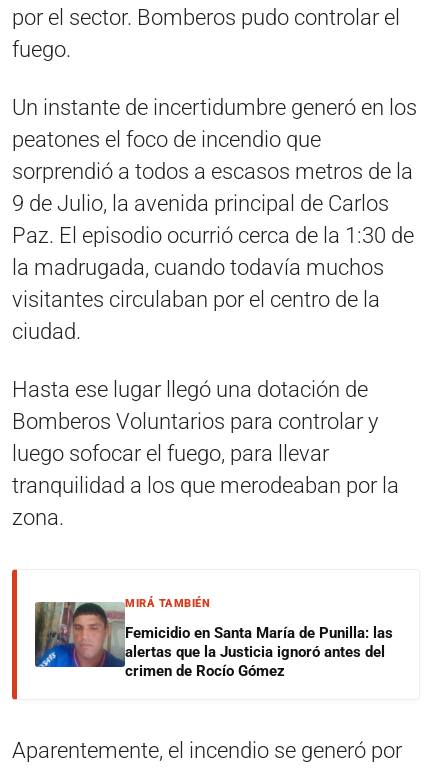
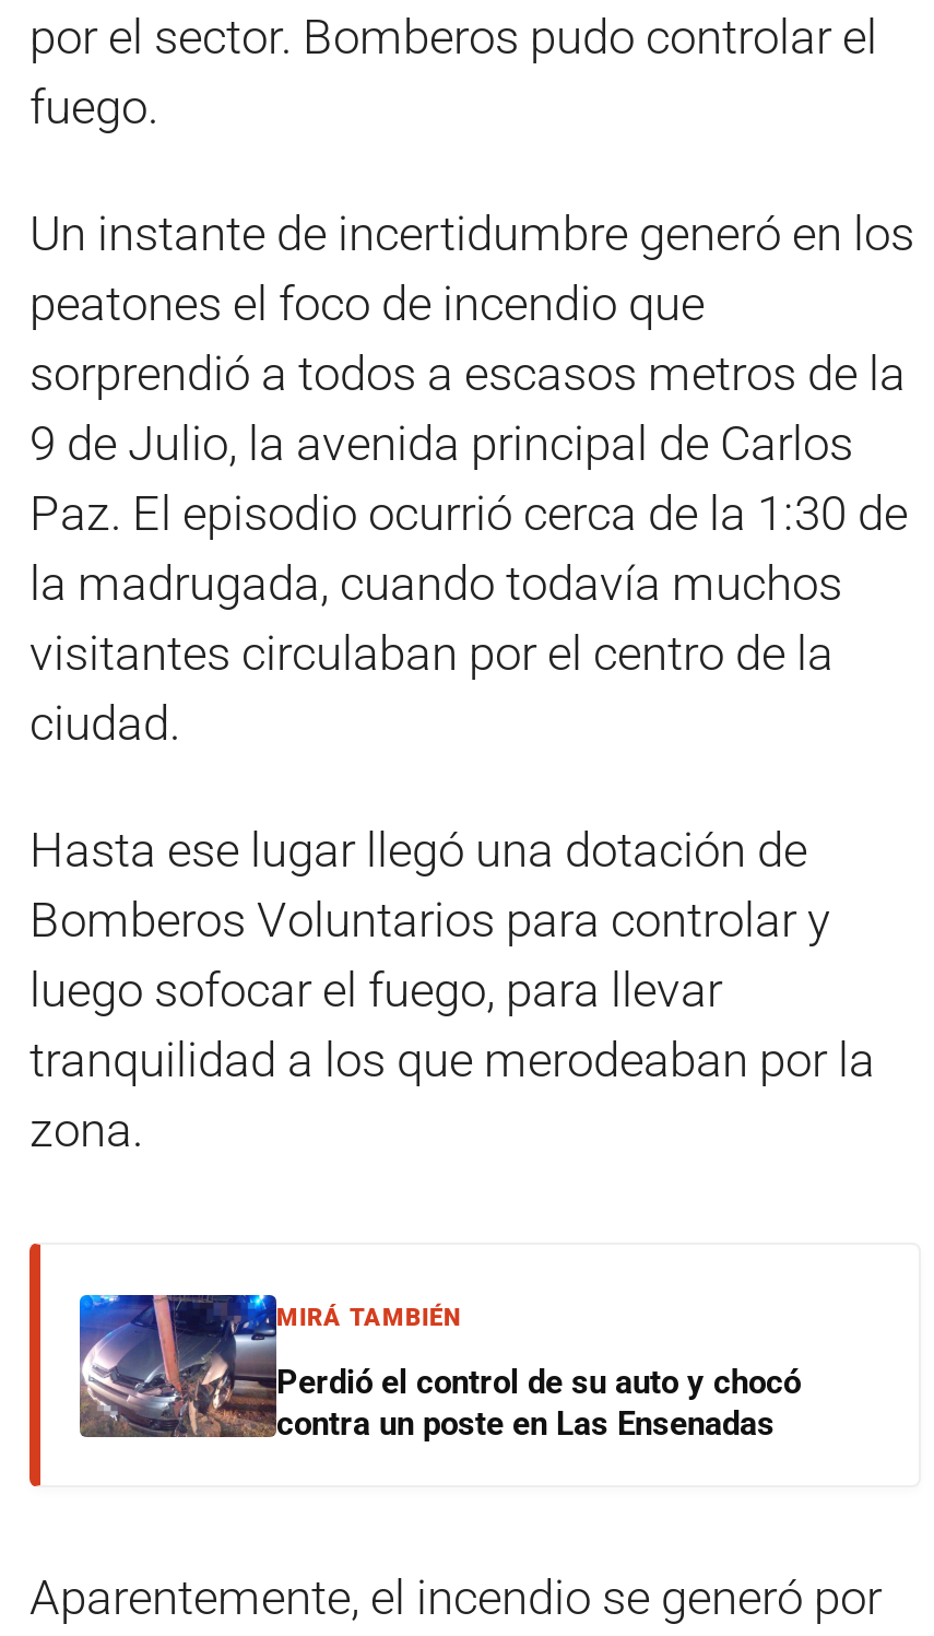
[34,593,393,680] [image] | Femicidio en Santa María de Punilla: las | alertas que la Justicia ignoró antes del | crimen de Rocío Gómez -> [78,1293,801,1443] [image] | Perdió el control de su auto y chocó | contra un poste en Las Ensenadas

